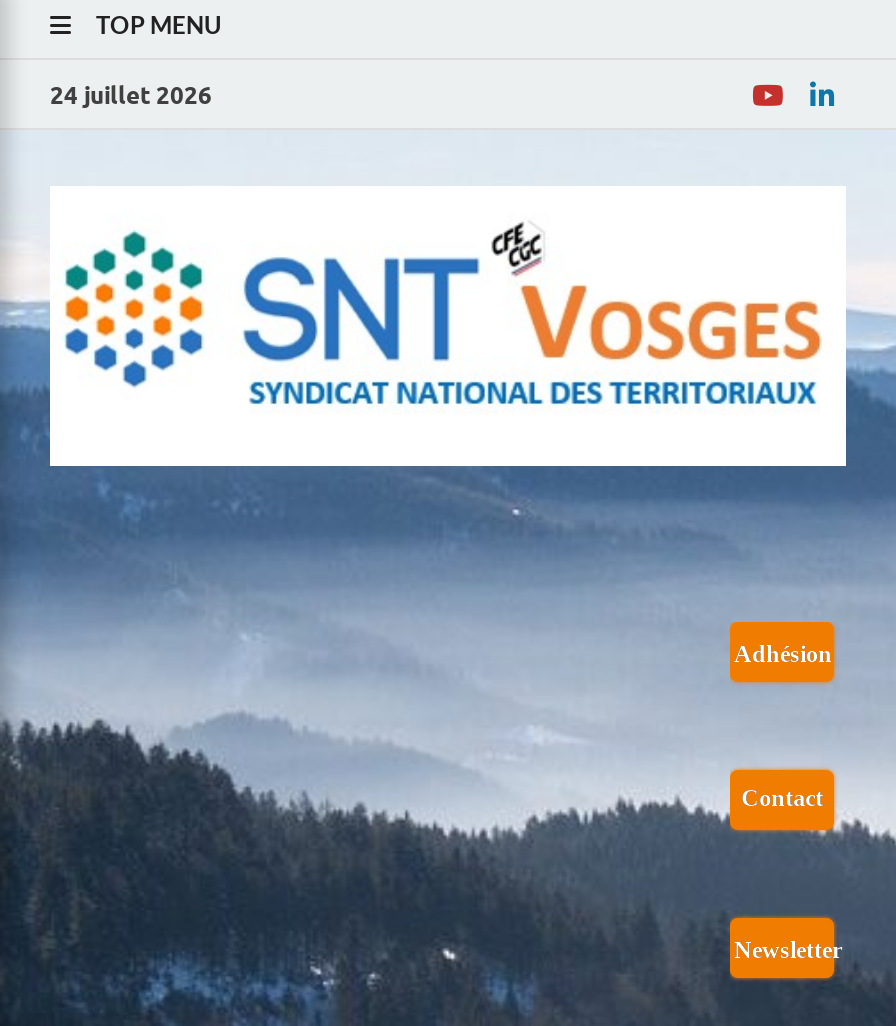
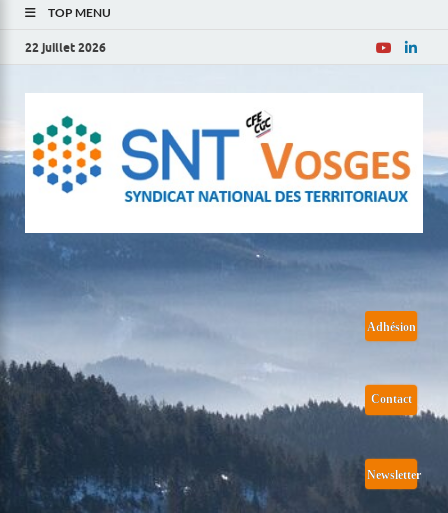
[50,79,212,109] 24 juillet 2026 -> [25,39,106,54] 22 juillet 2026

